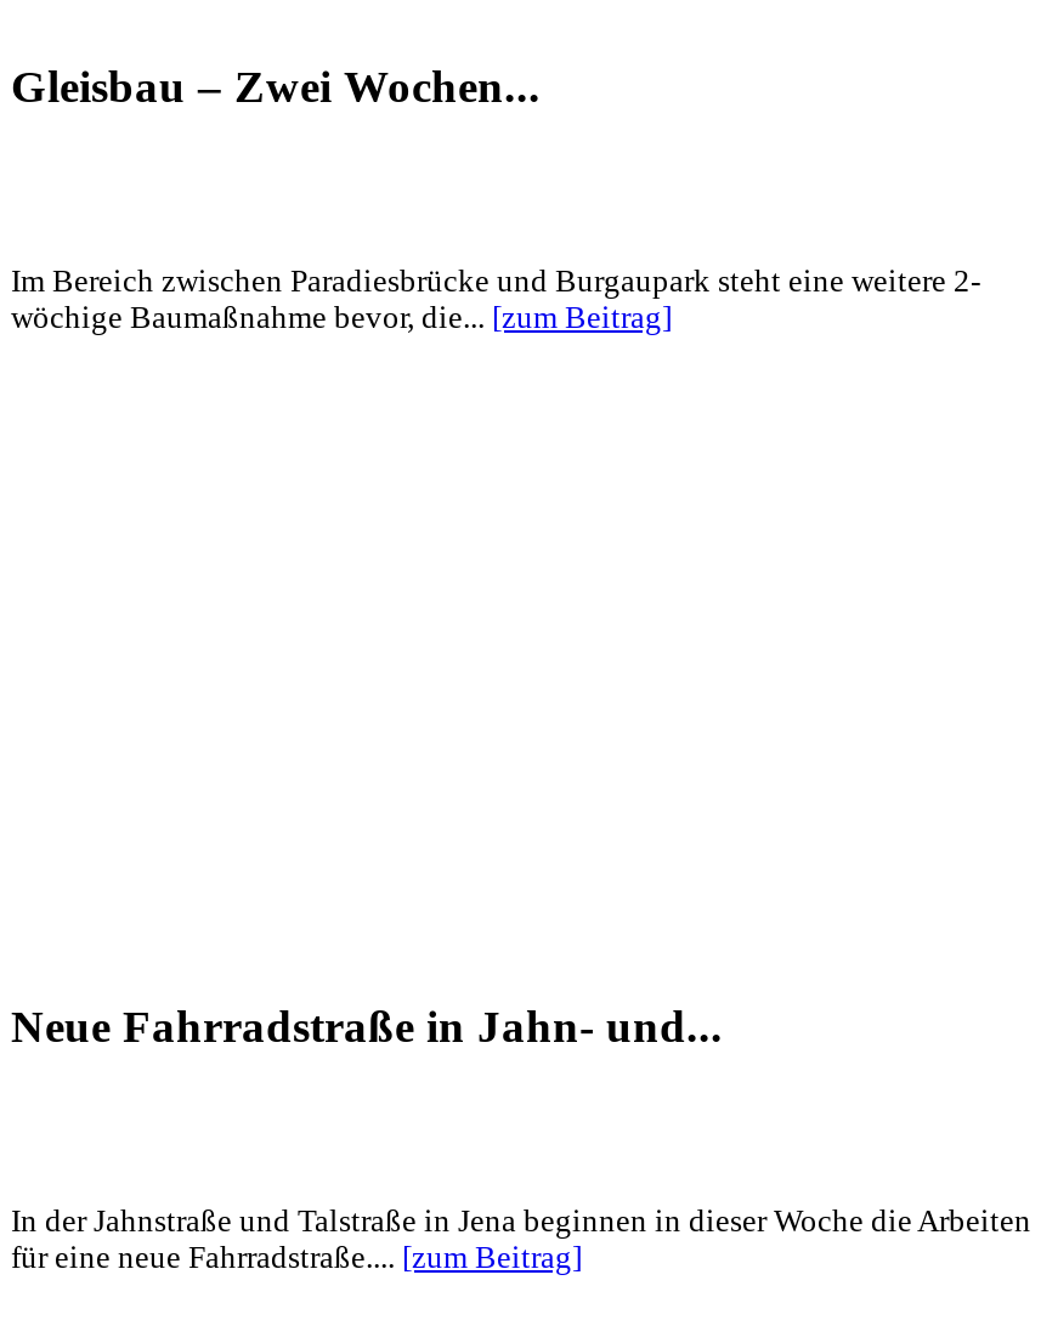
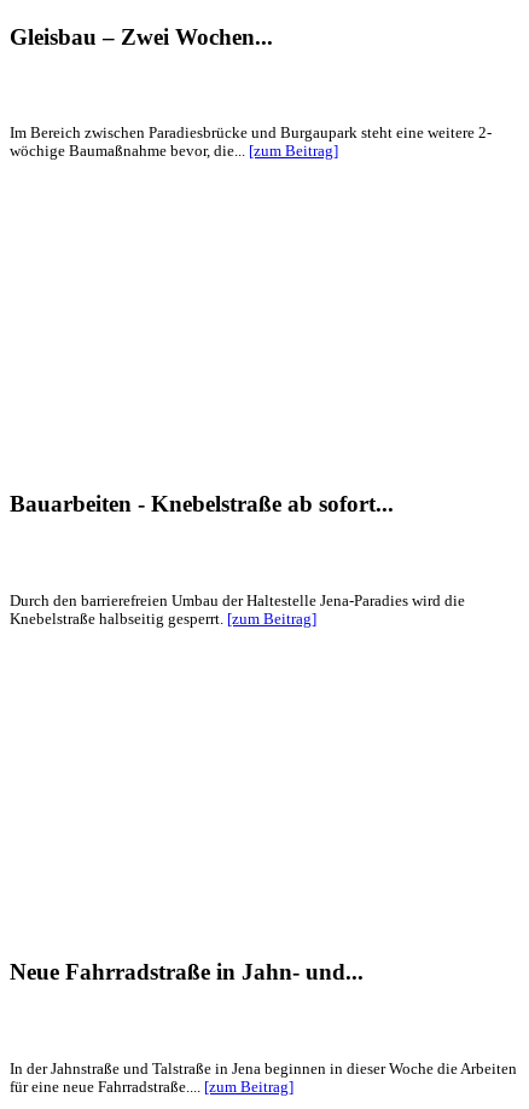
none -> [10,491,394,517] Bauarbeiten - Knebelstraße ab sofort...
none -> [10,591,465,628] Durch den barrierefreien Umbau der Haltestelle Jena-Paradies wird die | Knebelstraße halbseitig gesperrt. [zum Beitrag]

